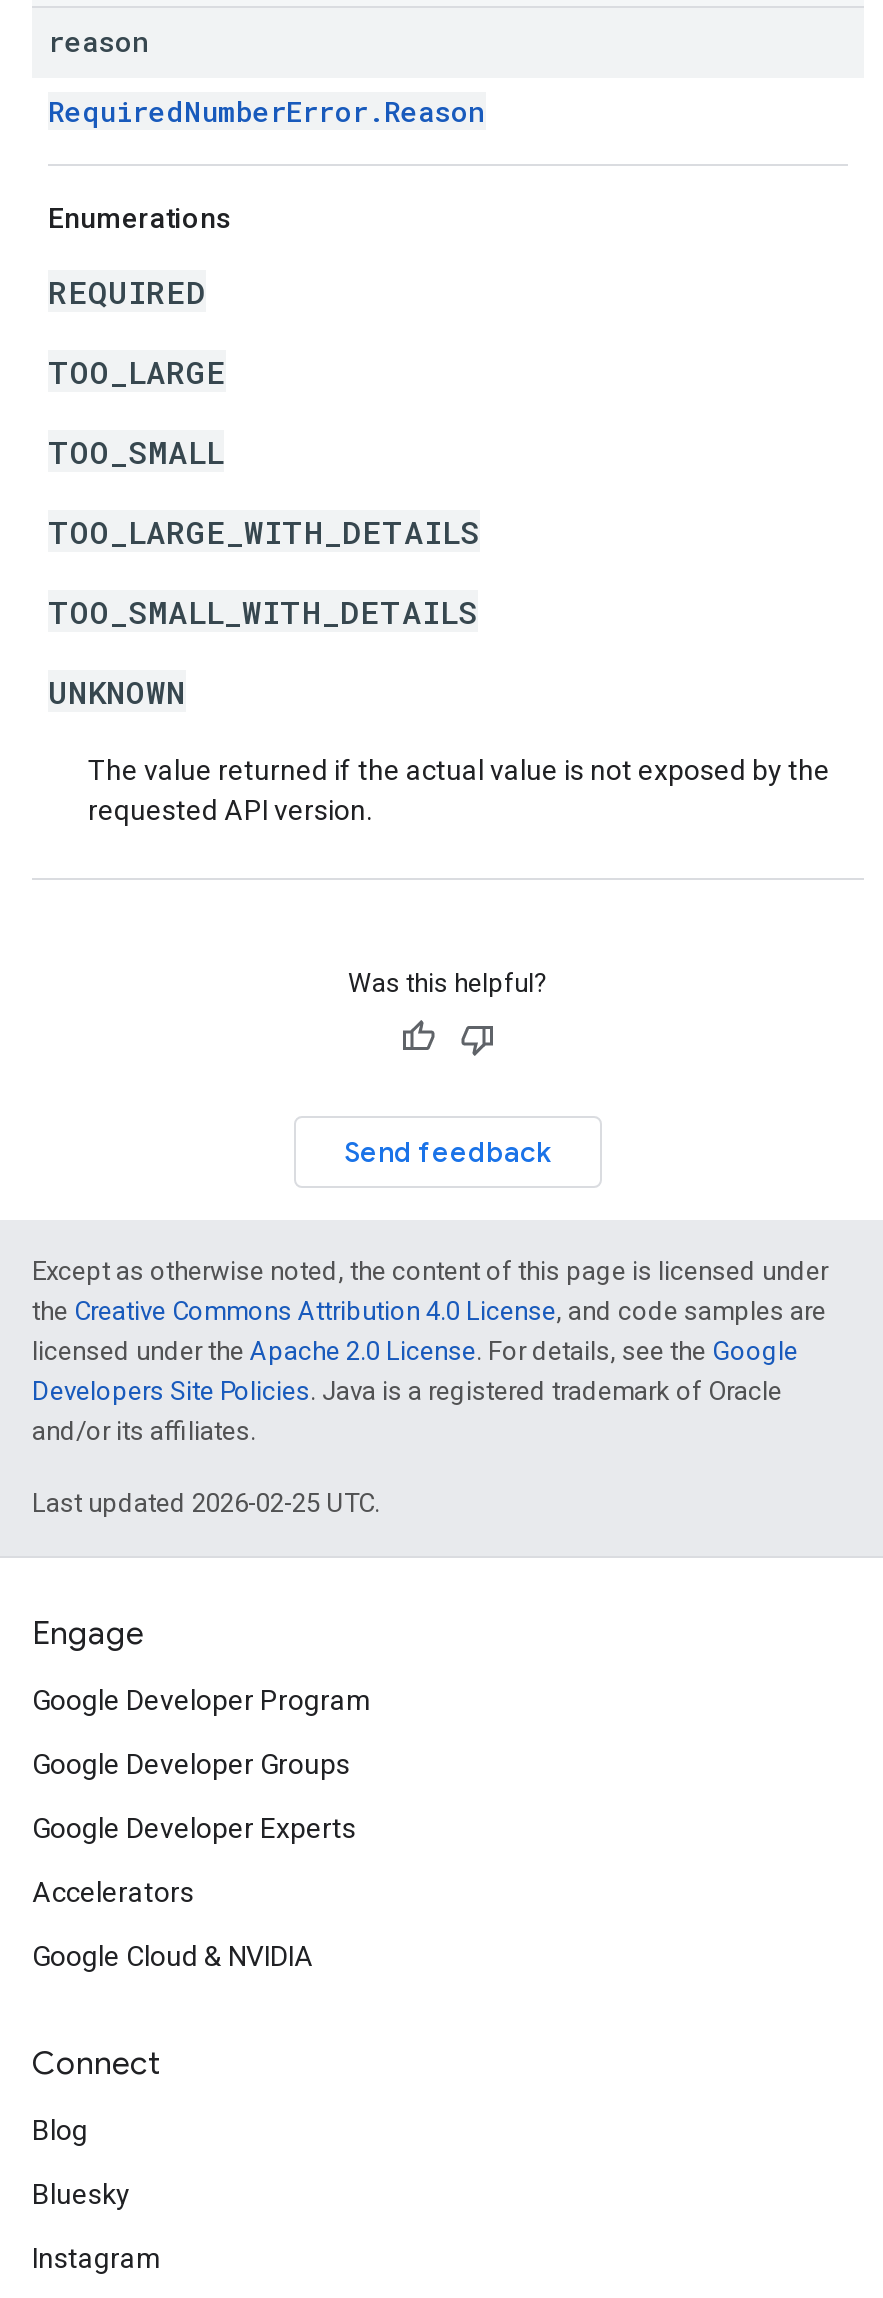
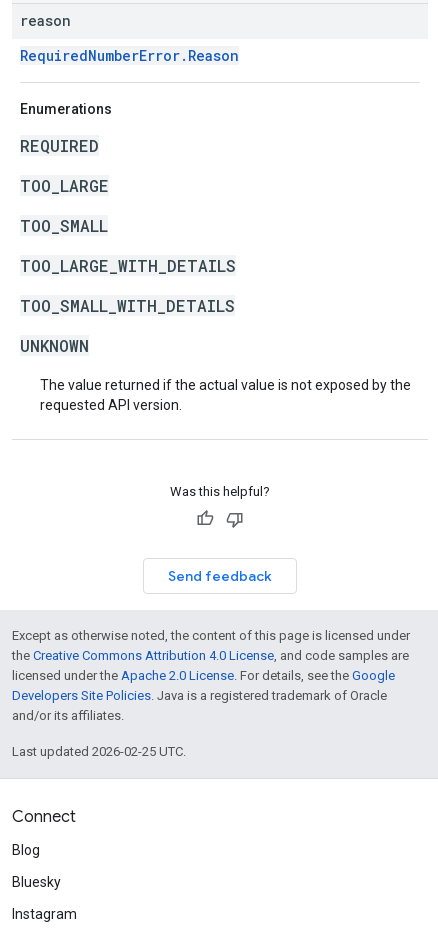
[32,1614,372,1972] Engage | Google Developer Program | Google Developer Groups | Google Developer Experts | Accelerators | Google Cloud & NVIDIA -> none

